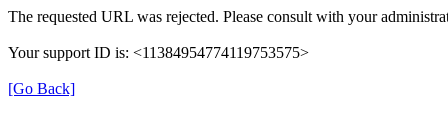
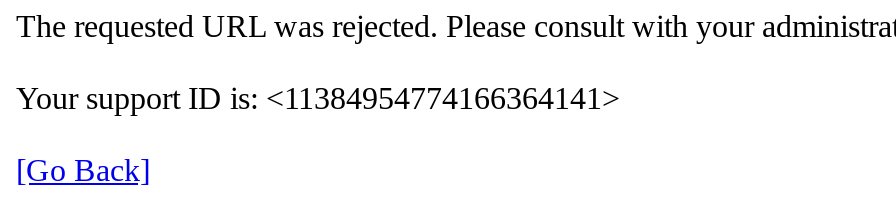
[8,44,309,61] Your support ID is: <11384954774119753575> -> [16,81,620,115] Your support ID is: <11384954774166364141>

